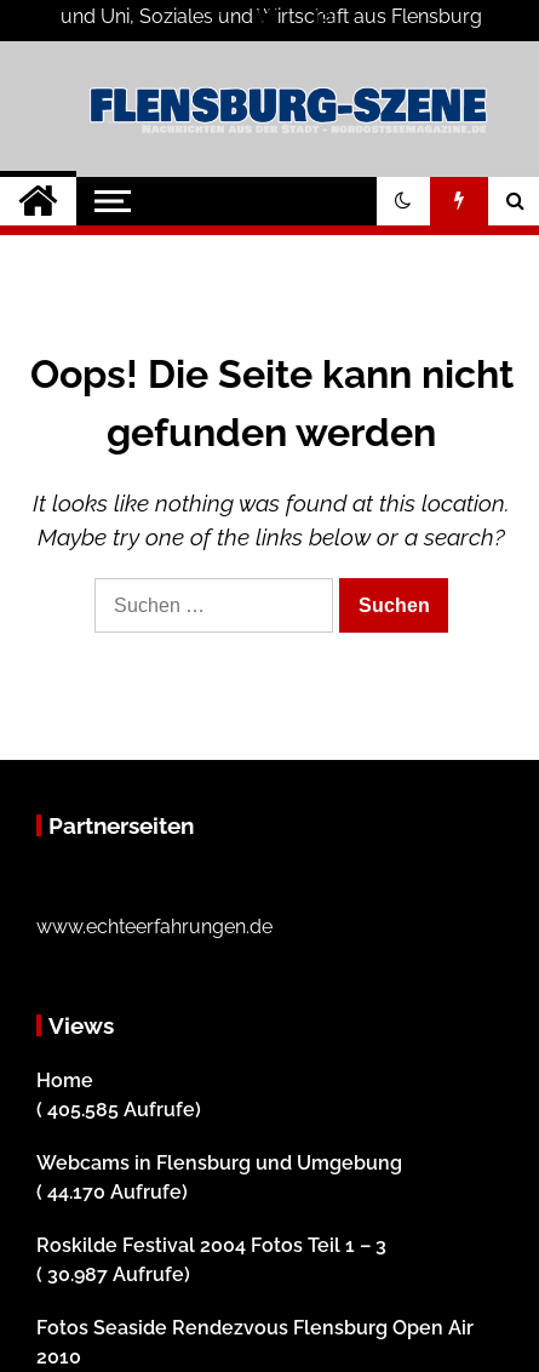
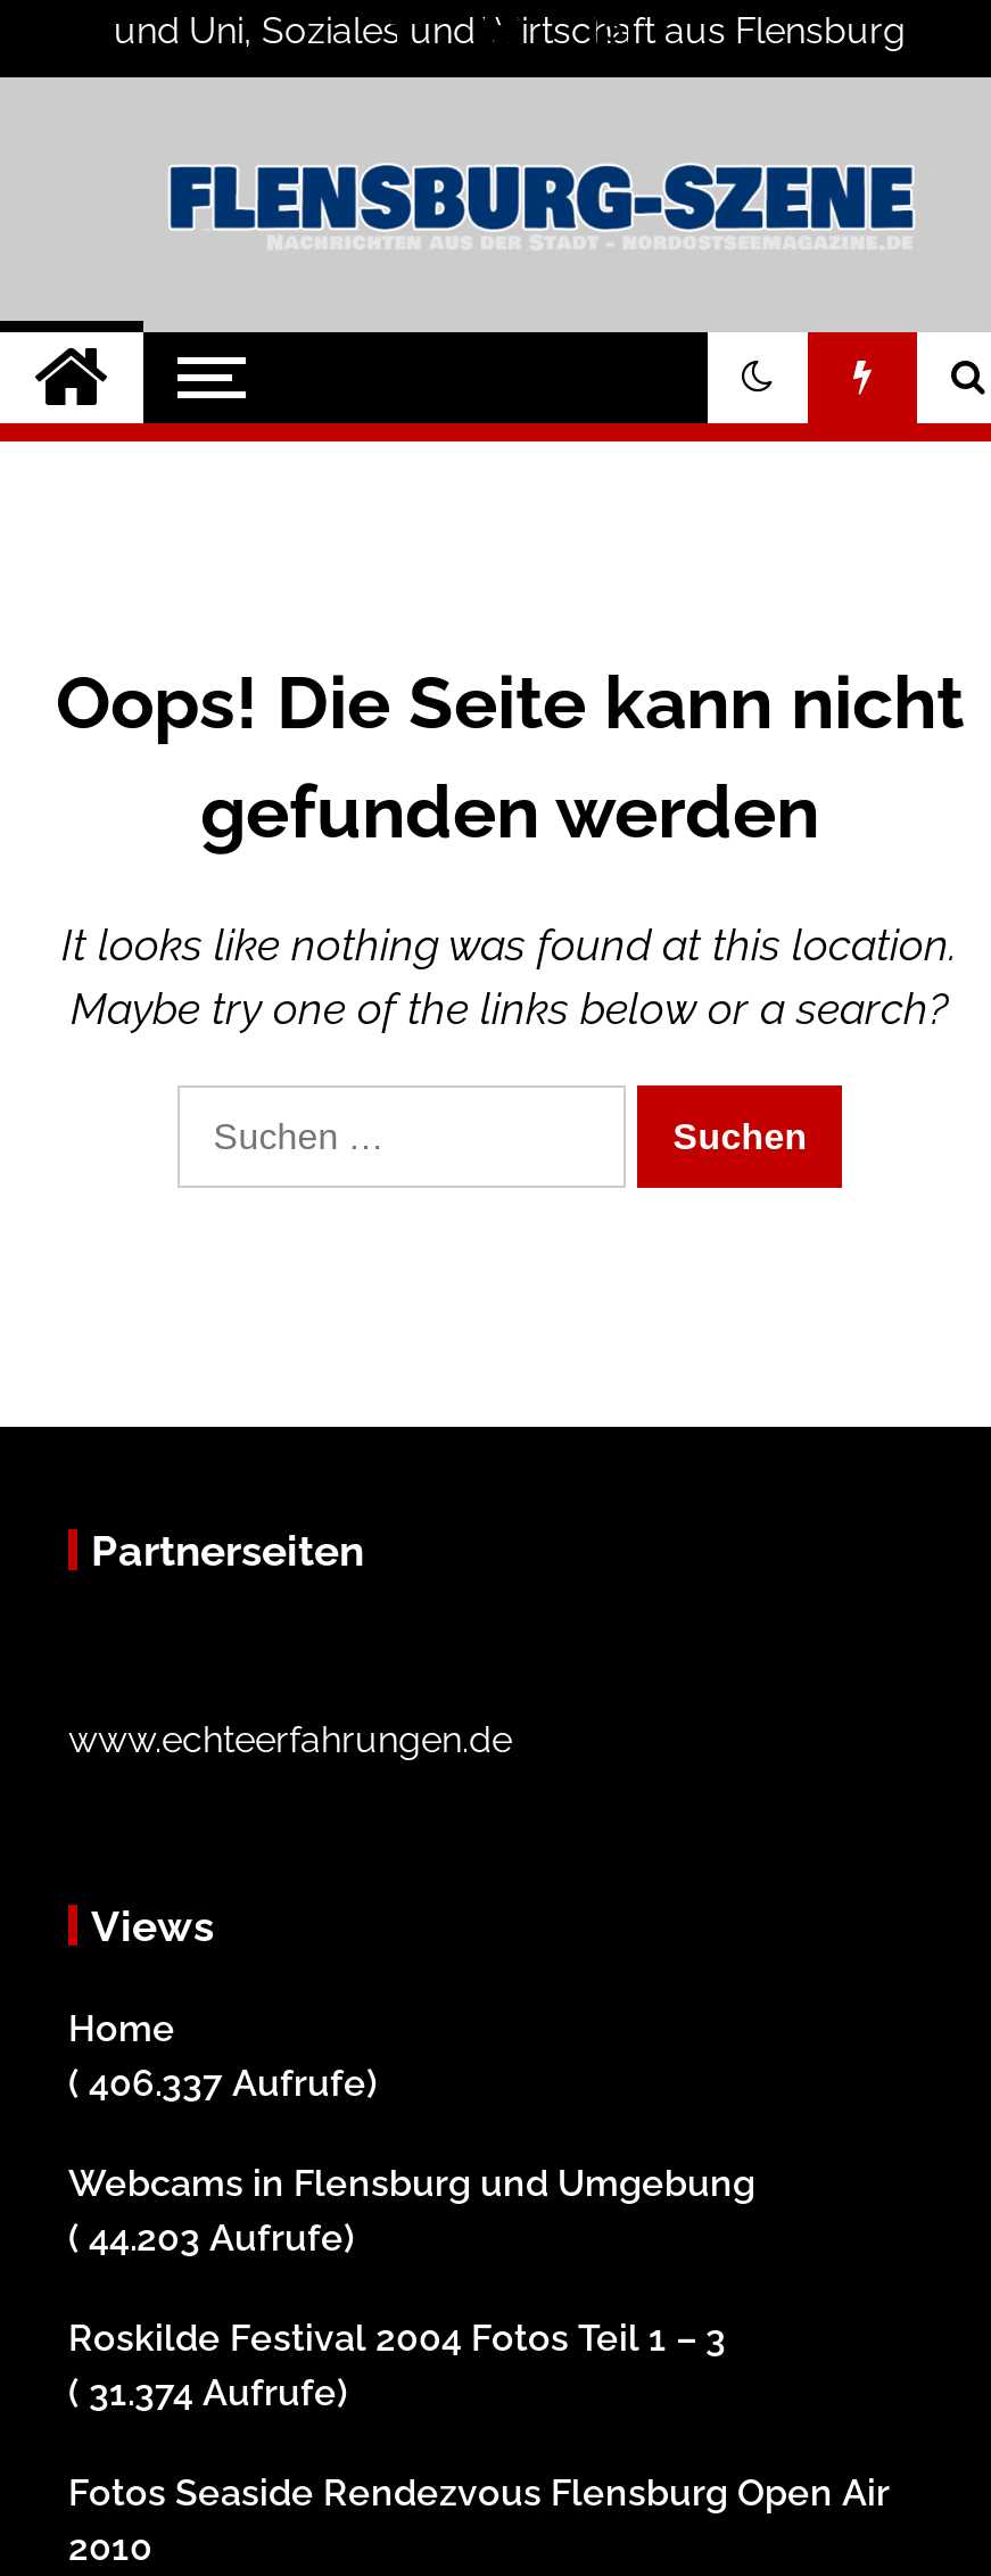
[36,1098,201,1121] ( 405.585 Aufrufe) -> [68,2062,378,2105] ( 406.337 Aufrufe)
[36,1181,188,1204] ( 44.170 Aufrufe) -> [68,2217,355,2260] ( 44.203 Aufrufe)
[36,1263,190,1286] ( 30.987 Aufrufe) -> [68,2372,348,2415] ( 31.374 Aufrufe)

